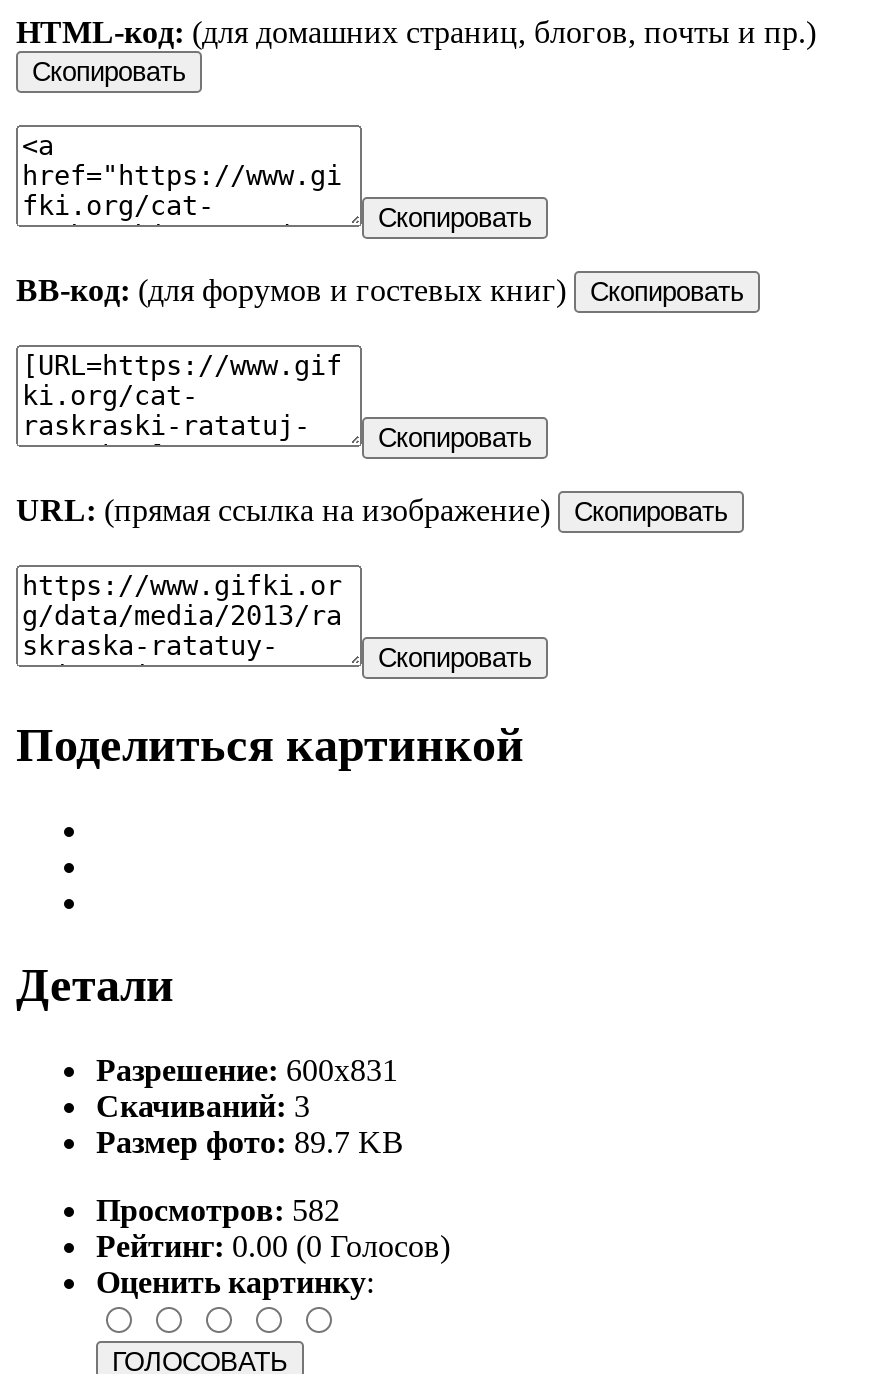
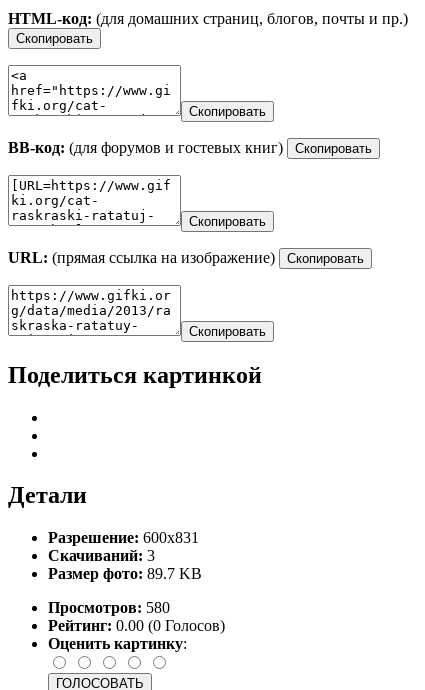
[96,1194,340,1228] Просмотров: 582 -> [48,599,170,616] Просмотров: 580

